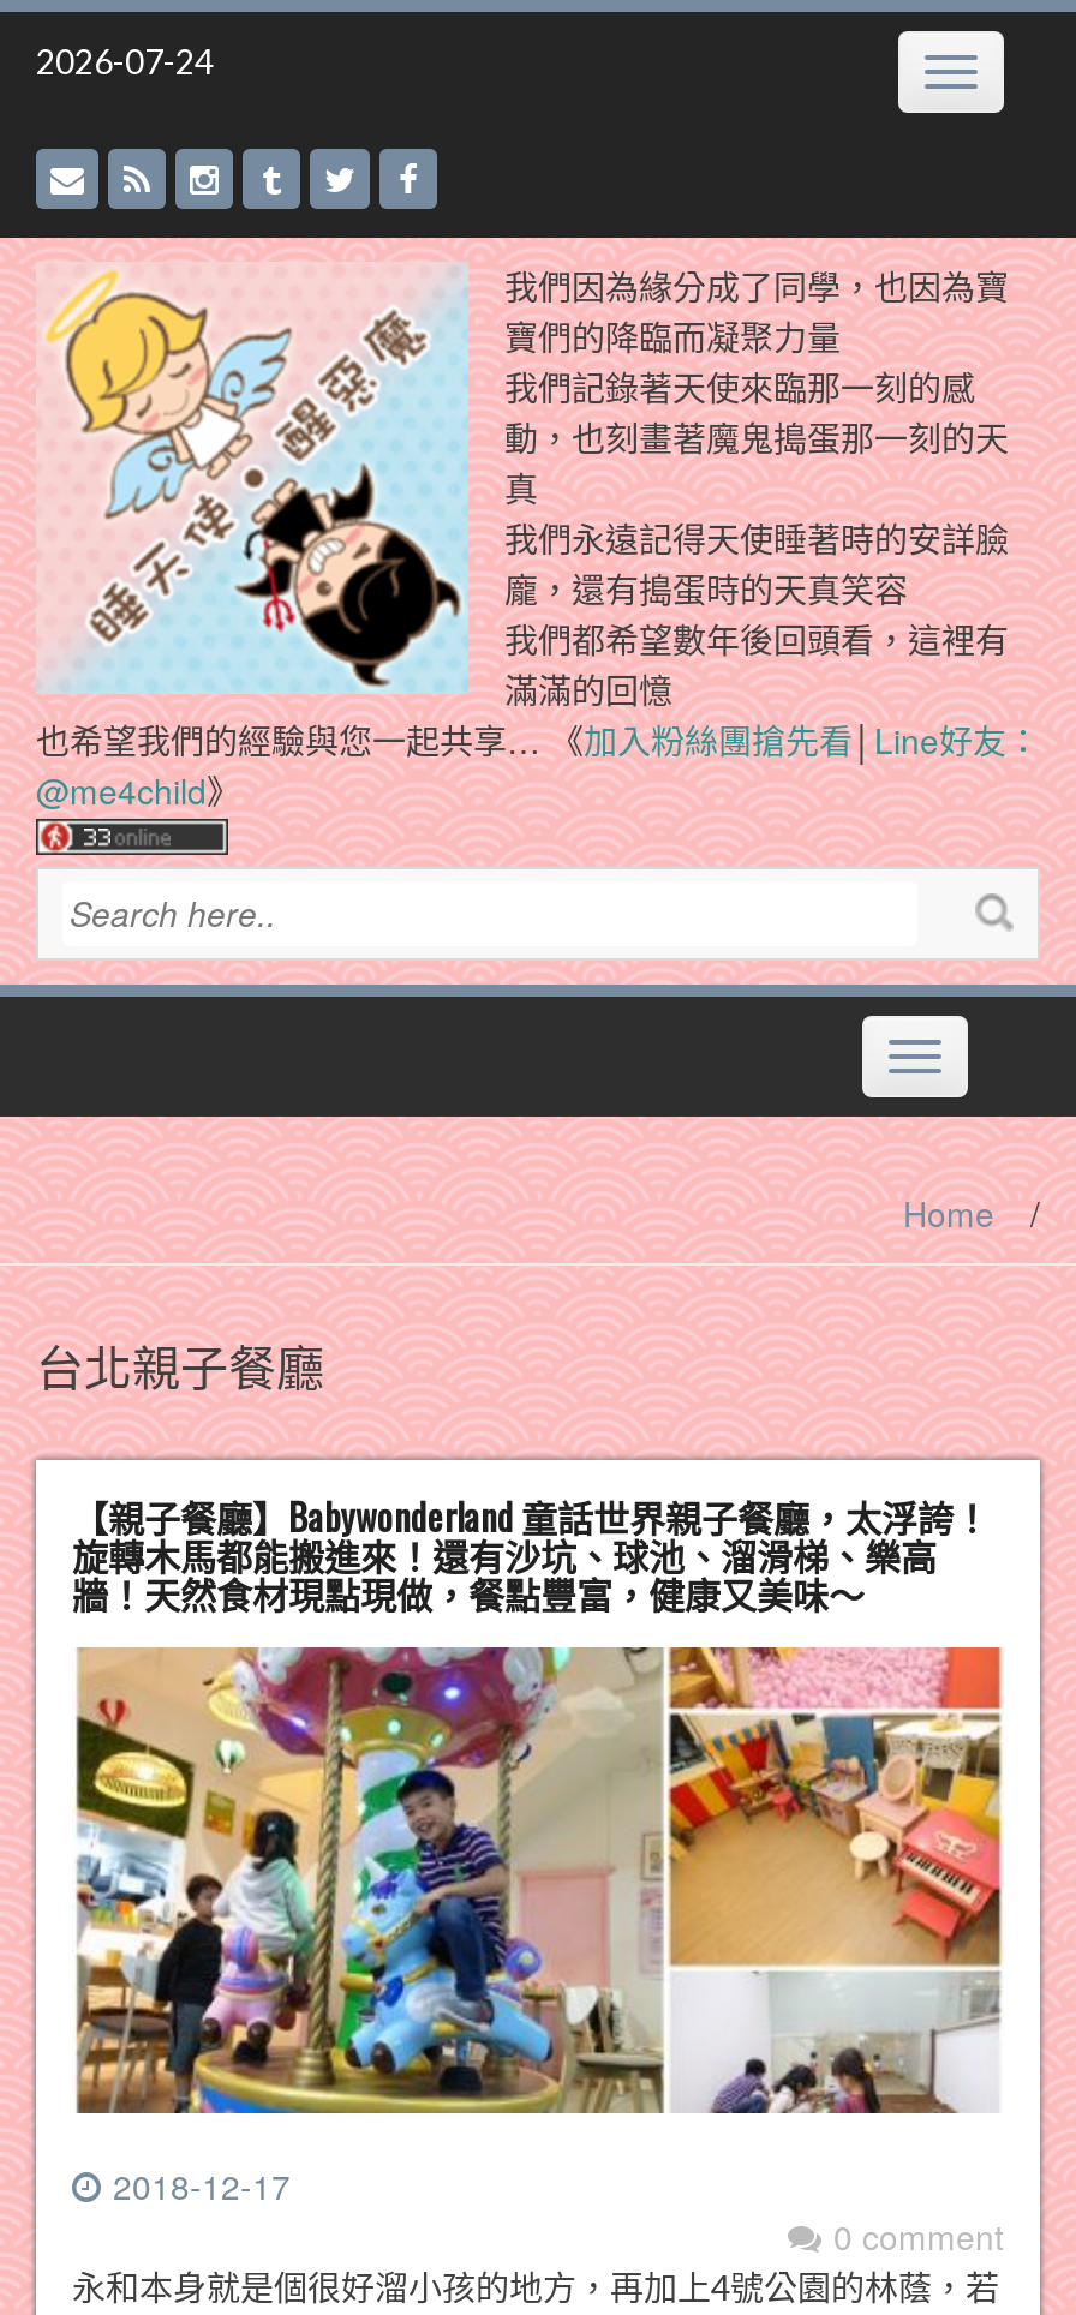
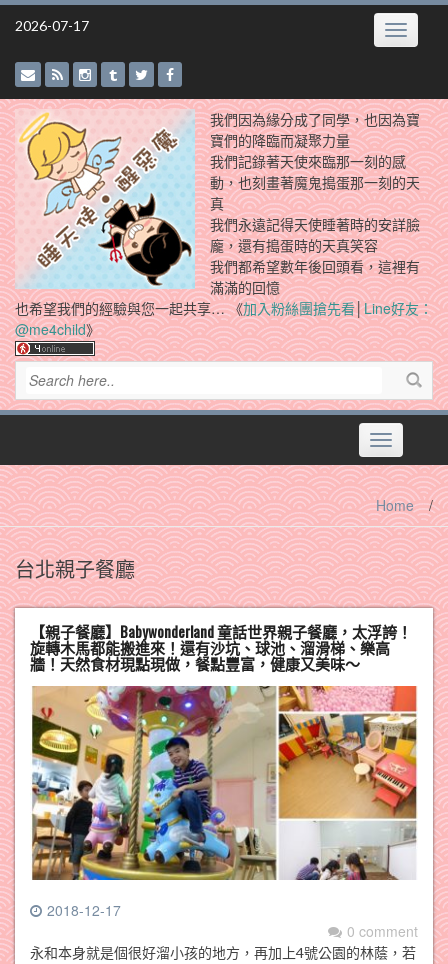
[36,41,214,82] 2026-07-24 -> [15,17,89,34] 2026-07-17

